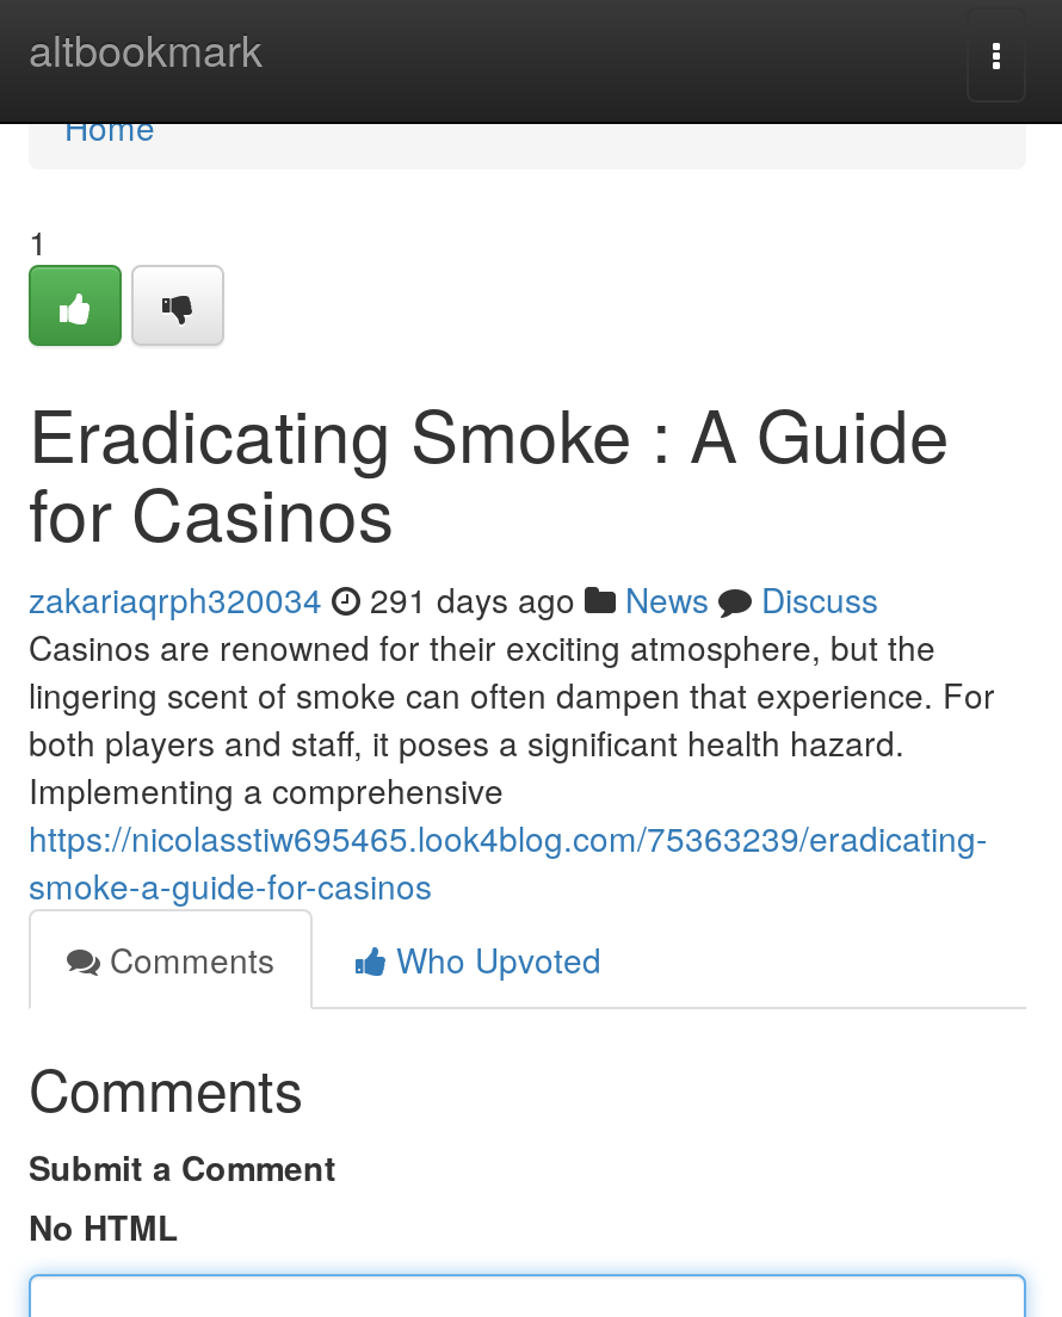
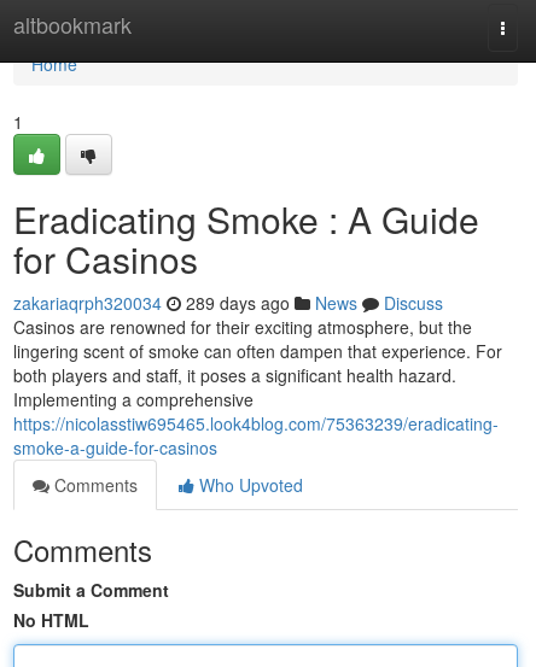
[29,575,878,623] zakariaqrph320034 291 days ago News Discuss -> [13,291,443,315] zakariaqrph320034 289 days ago News Discuss

